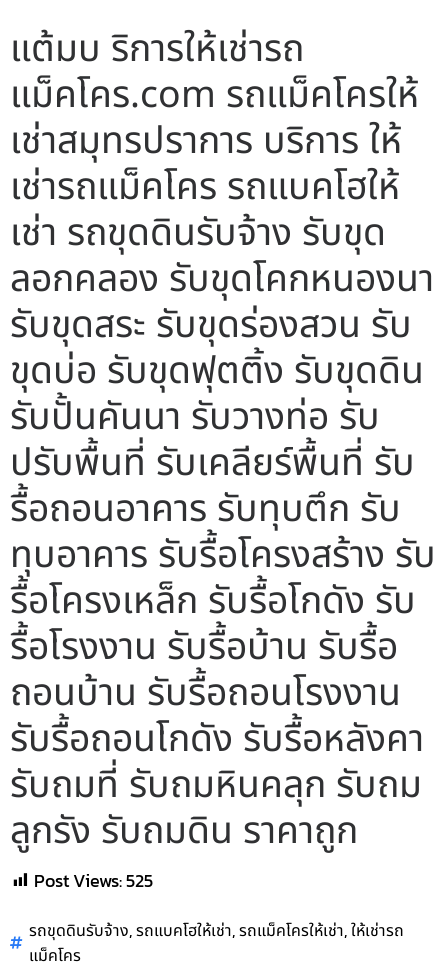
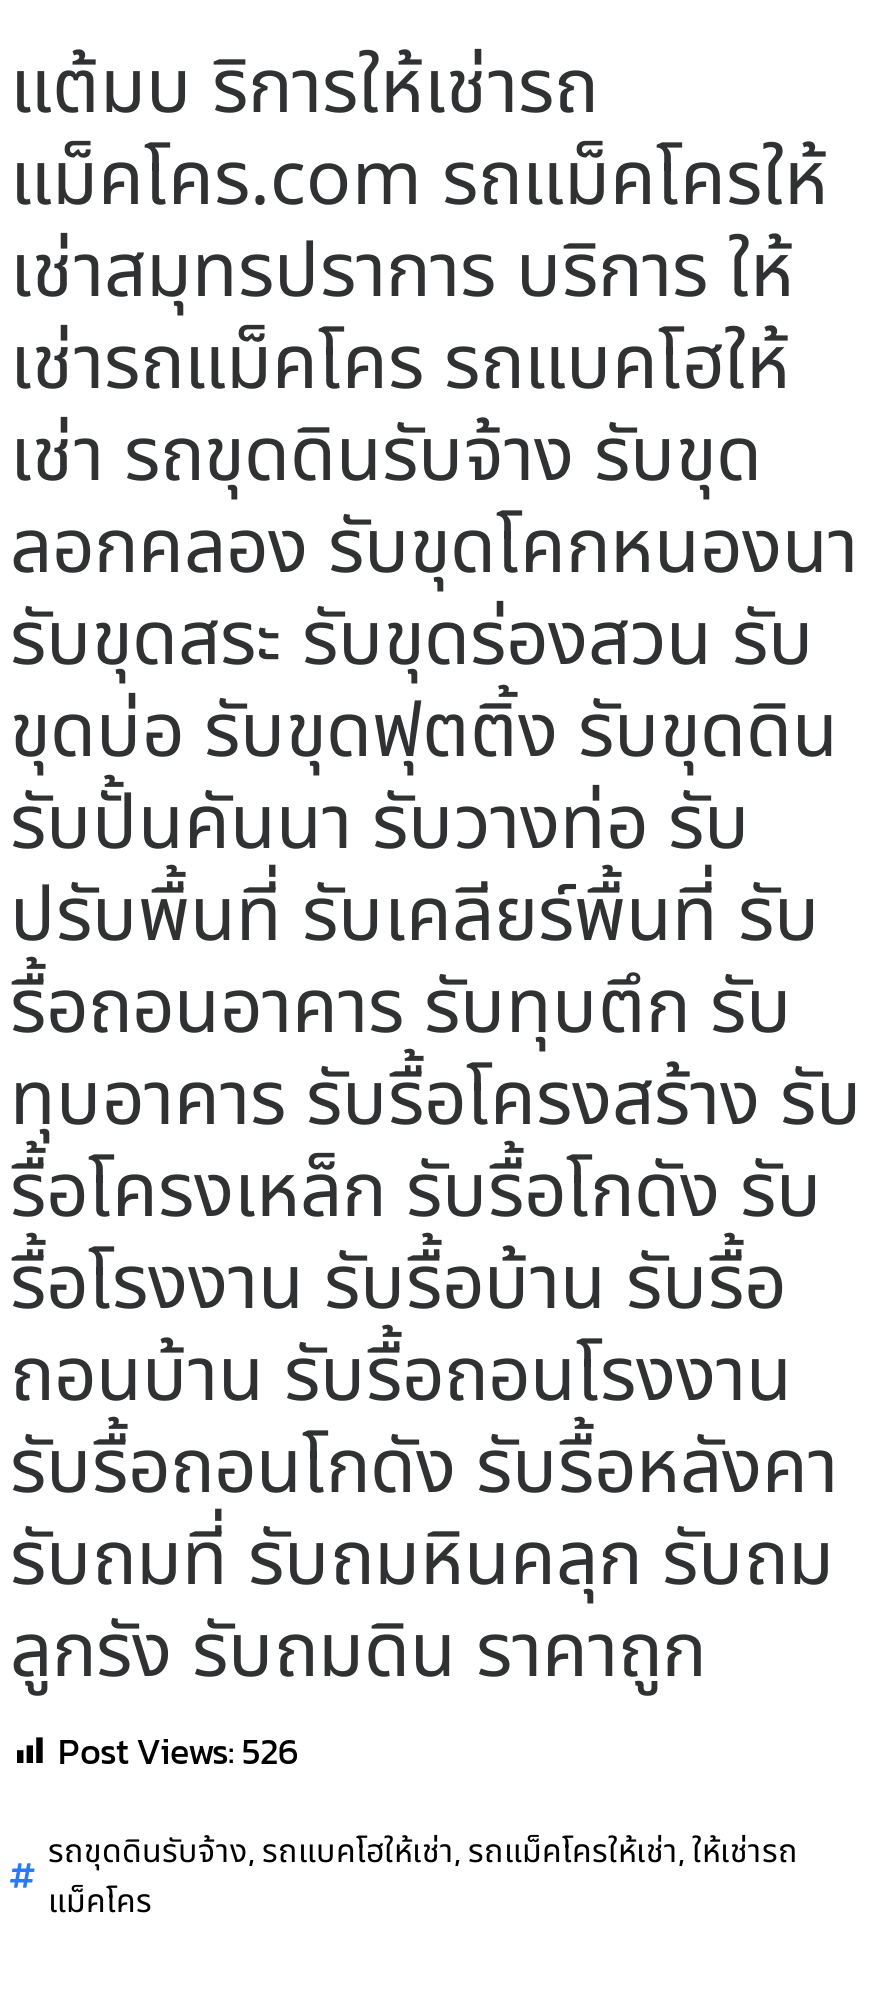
[34,867,153,894] Post Views: 525 -> [58,1723,298,1777] Post Views: 526

